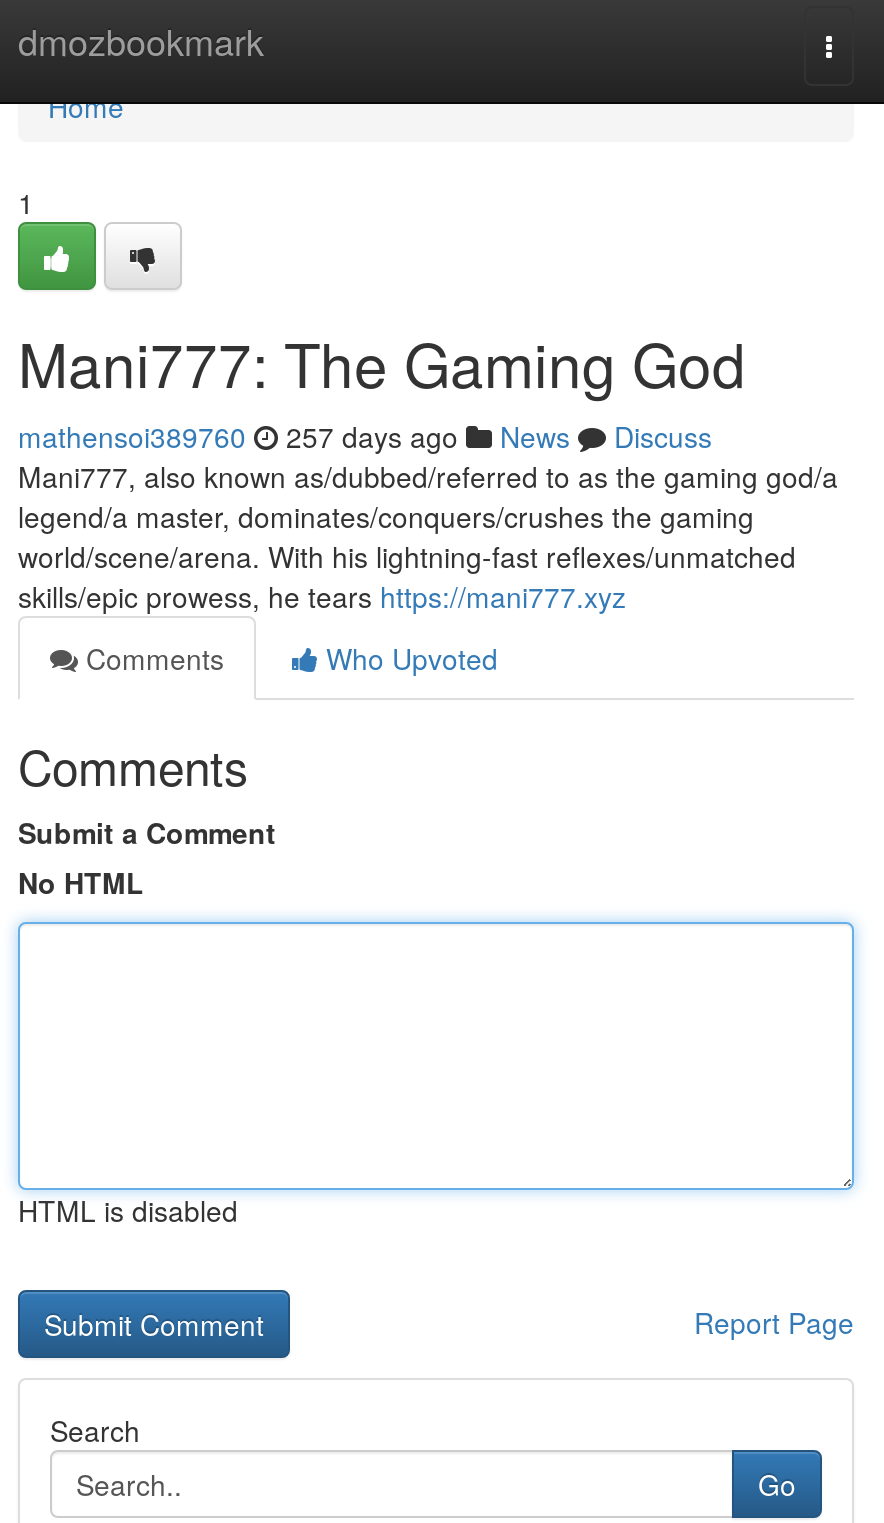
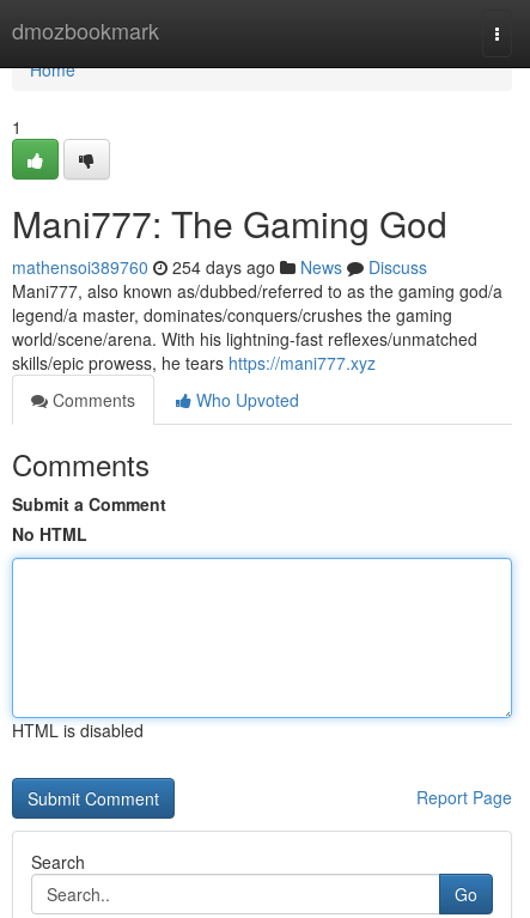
[18,416,712,456] mathensoi389760 257 days ago News Discuss -> [12,255,427,279] mathensoi389760 254 days ago News Discuss

